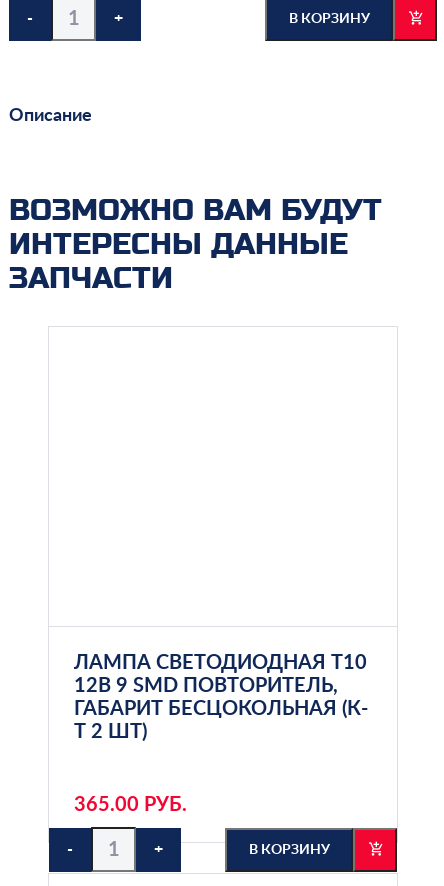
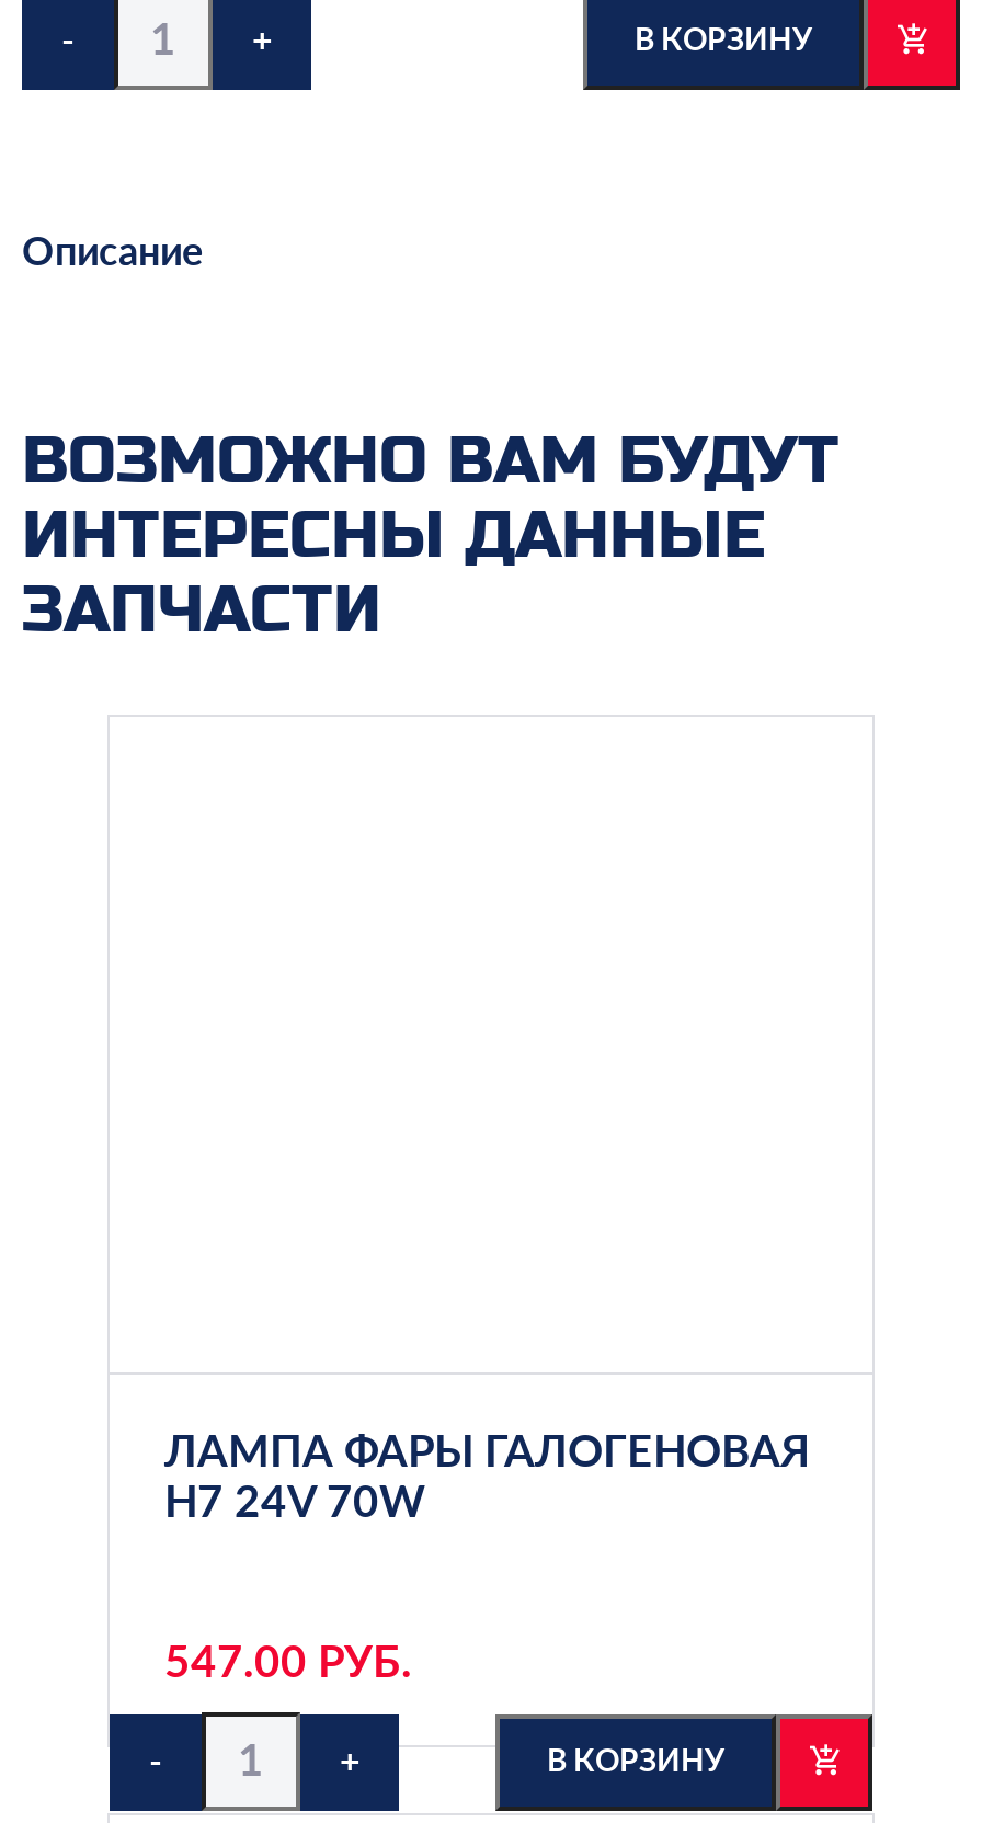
[74,653,368,742] ЛАМПА СВЕТОДИОДНАЯ T10 | 12В 9 SMD ПОВТОРИТЕЛЬ, | ГАБАРИТ БЕСЦОКОЛЬНАЯ (К- | Т 2 ШТ) -> [164,1432,811,1526] ЛАМПА ФАРЫ ГАЛОГЕНОВАЯ | H7 24V 70W
[74,795,187,815] 365.00 РУБ. -> [164,1642,412,1686] 547.00 РУБ.

